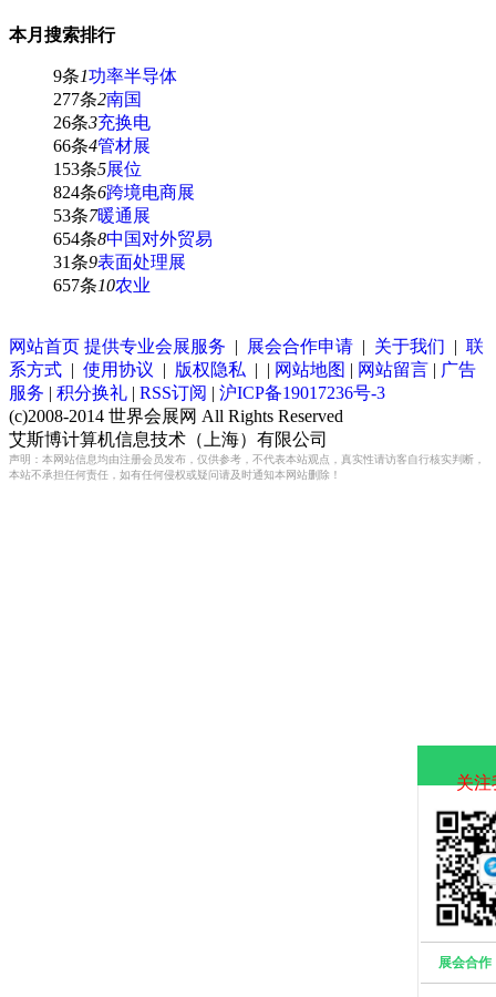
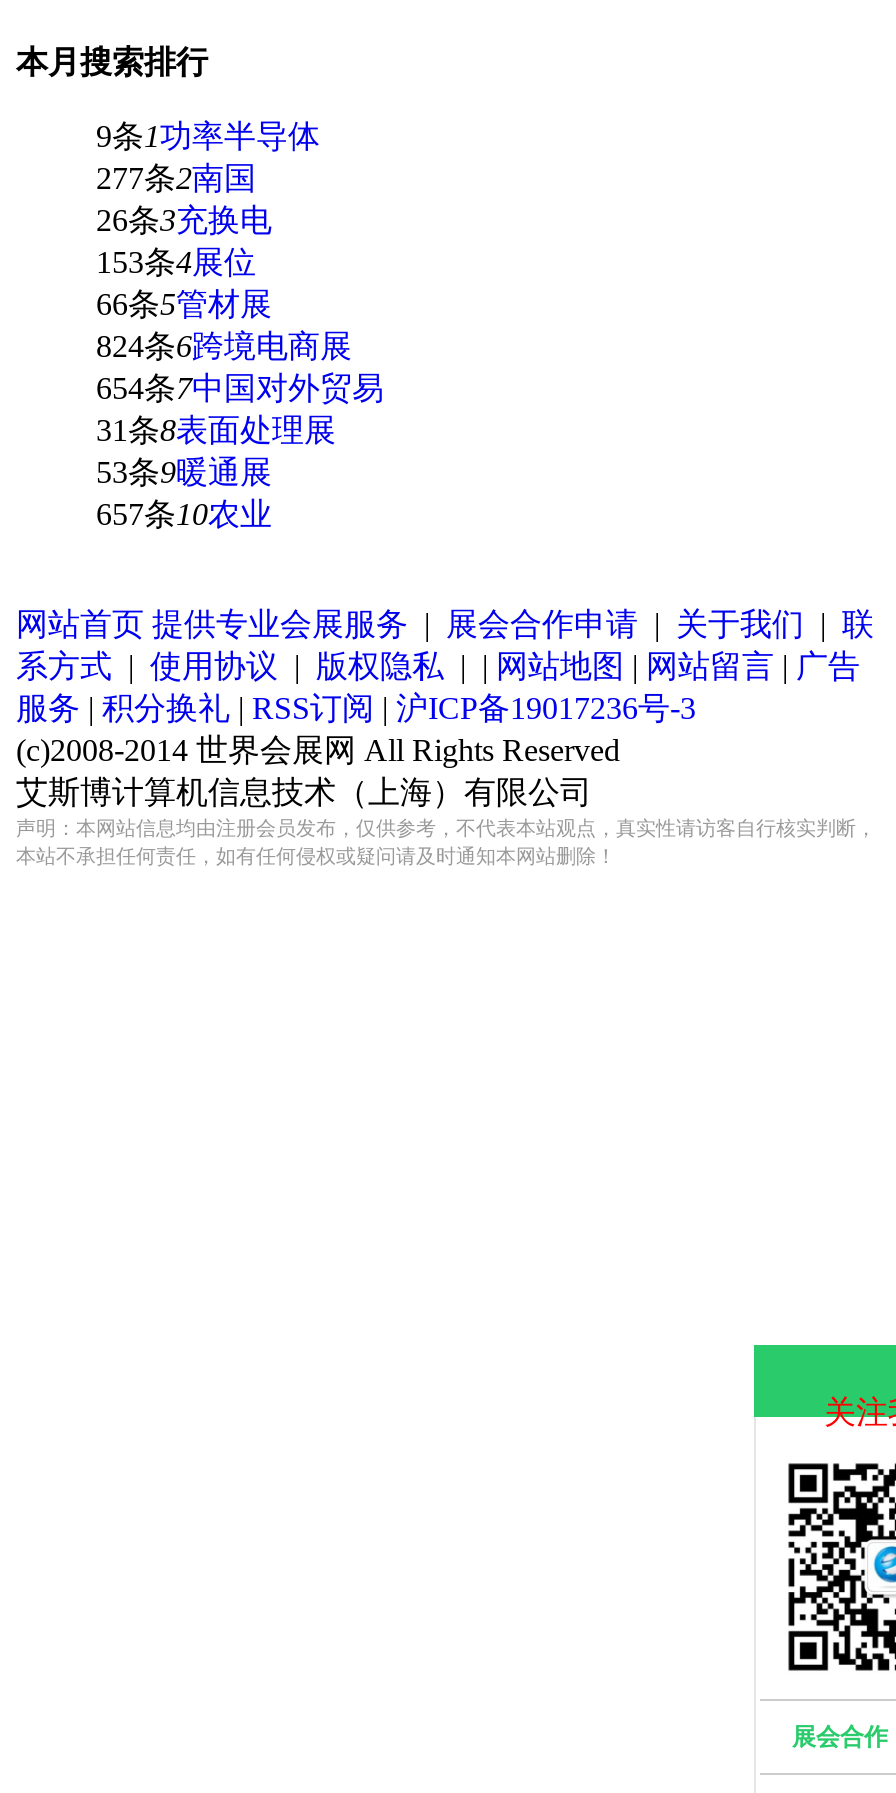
[53,137,151,179] 66条4管材展 | 153条5展位 -> [96,246,272,322] 153条4展位 | 66条5管材展
[53,207,213,272] 53条7暖通展 | 654条8中国对外贸易 | 31条9表面处理展 -> [96,372,384,490] 654条7中国对外贸易 | 31条8表面处理展 | 53条9暖通展

